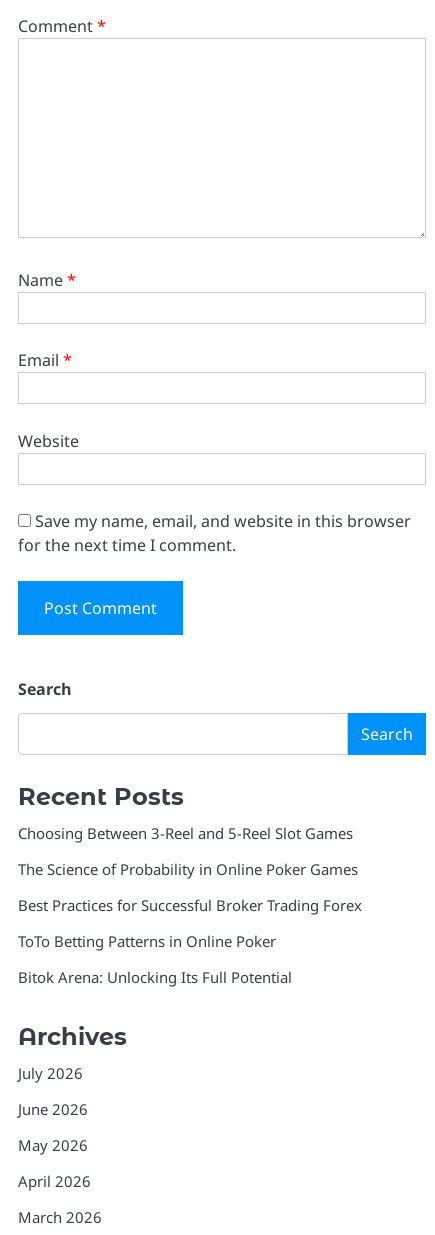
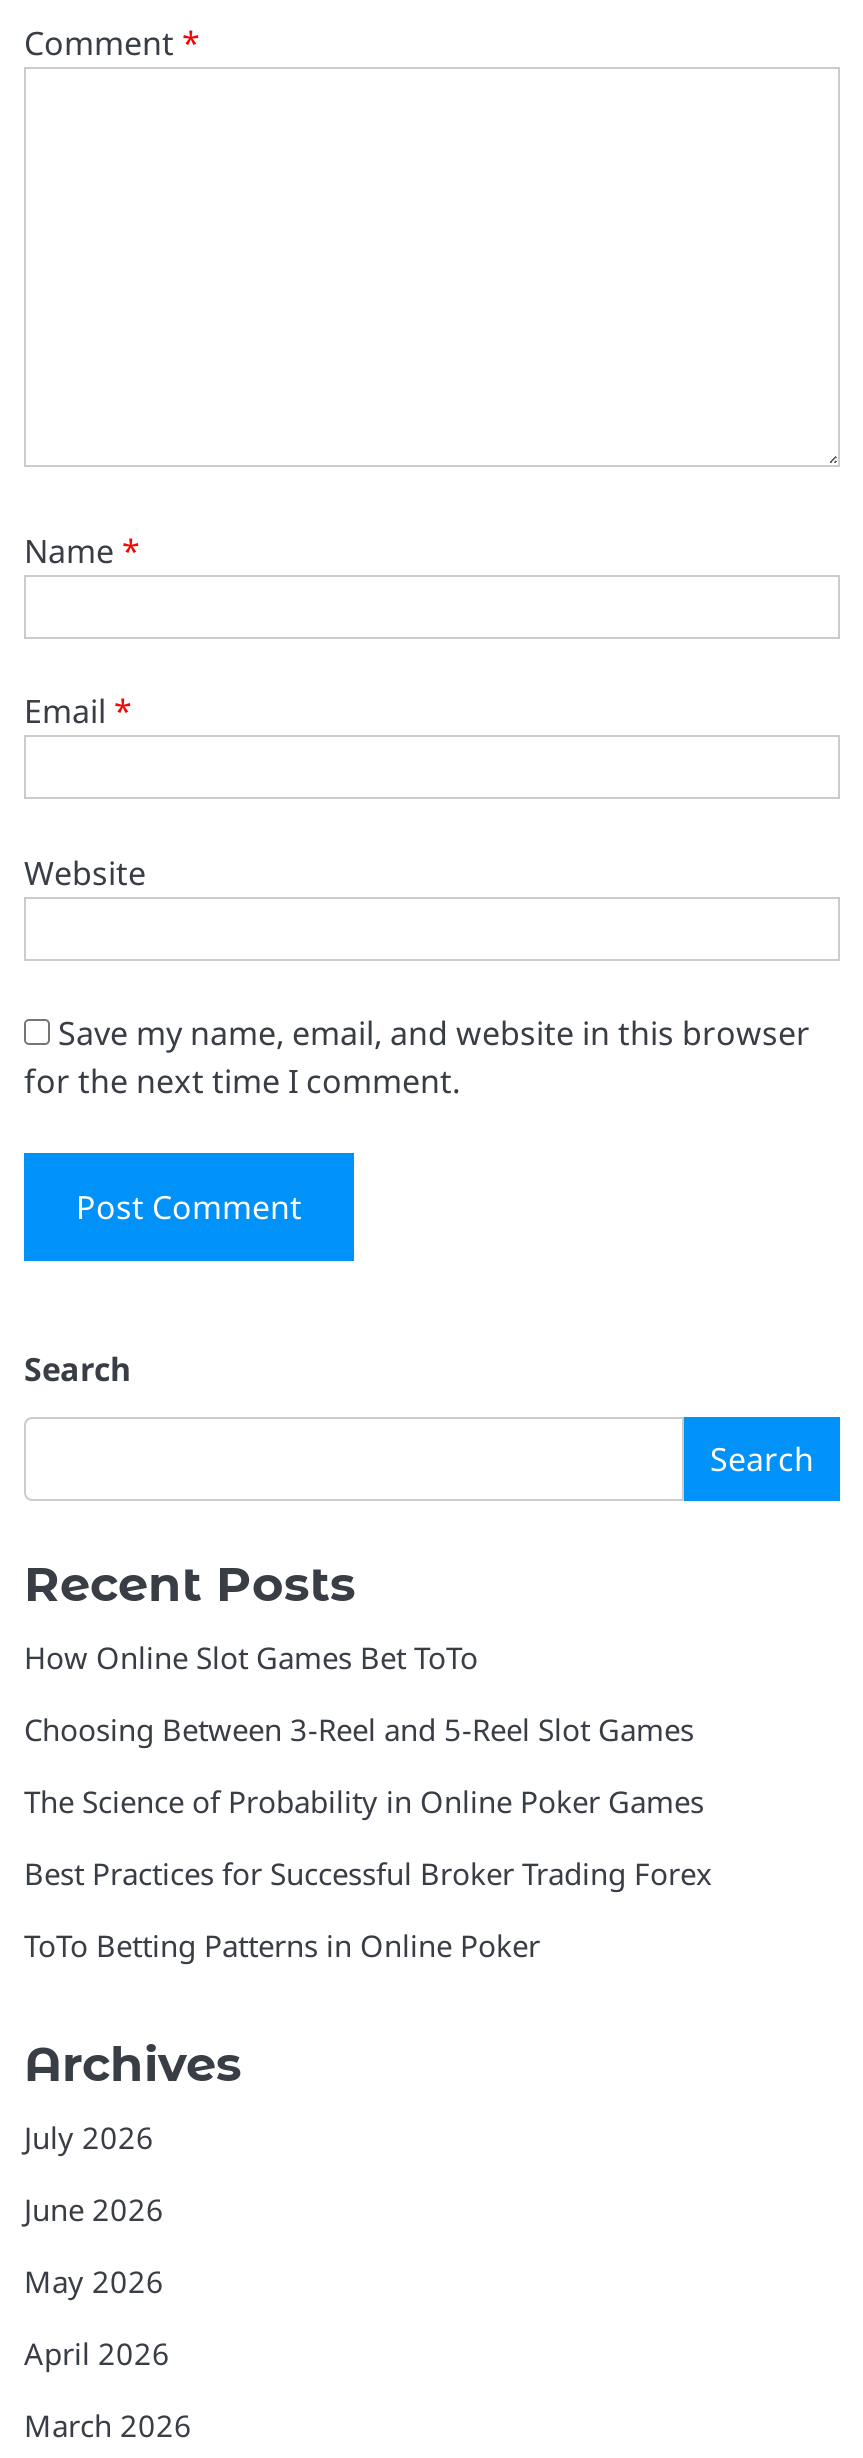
none -> [24,1637,478,1677] How Online Slot Games Bet ToTo
moved [18,823,362,951] -> [24,1709,712,1965]: Choosing Between 3-Reel and 5-Reel Slot Games | The Science of Probability in Online Poker Games | Best Practices for Successful Broker Trading Forex | ToTo Betting Patterns in Online Poker
[18,967,292,987] Bitok Arena: Unlocking Its Full Potential -> none

